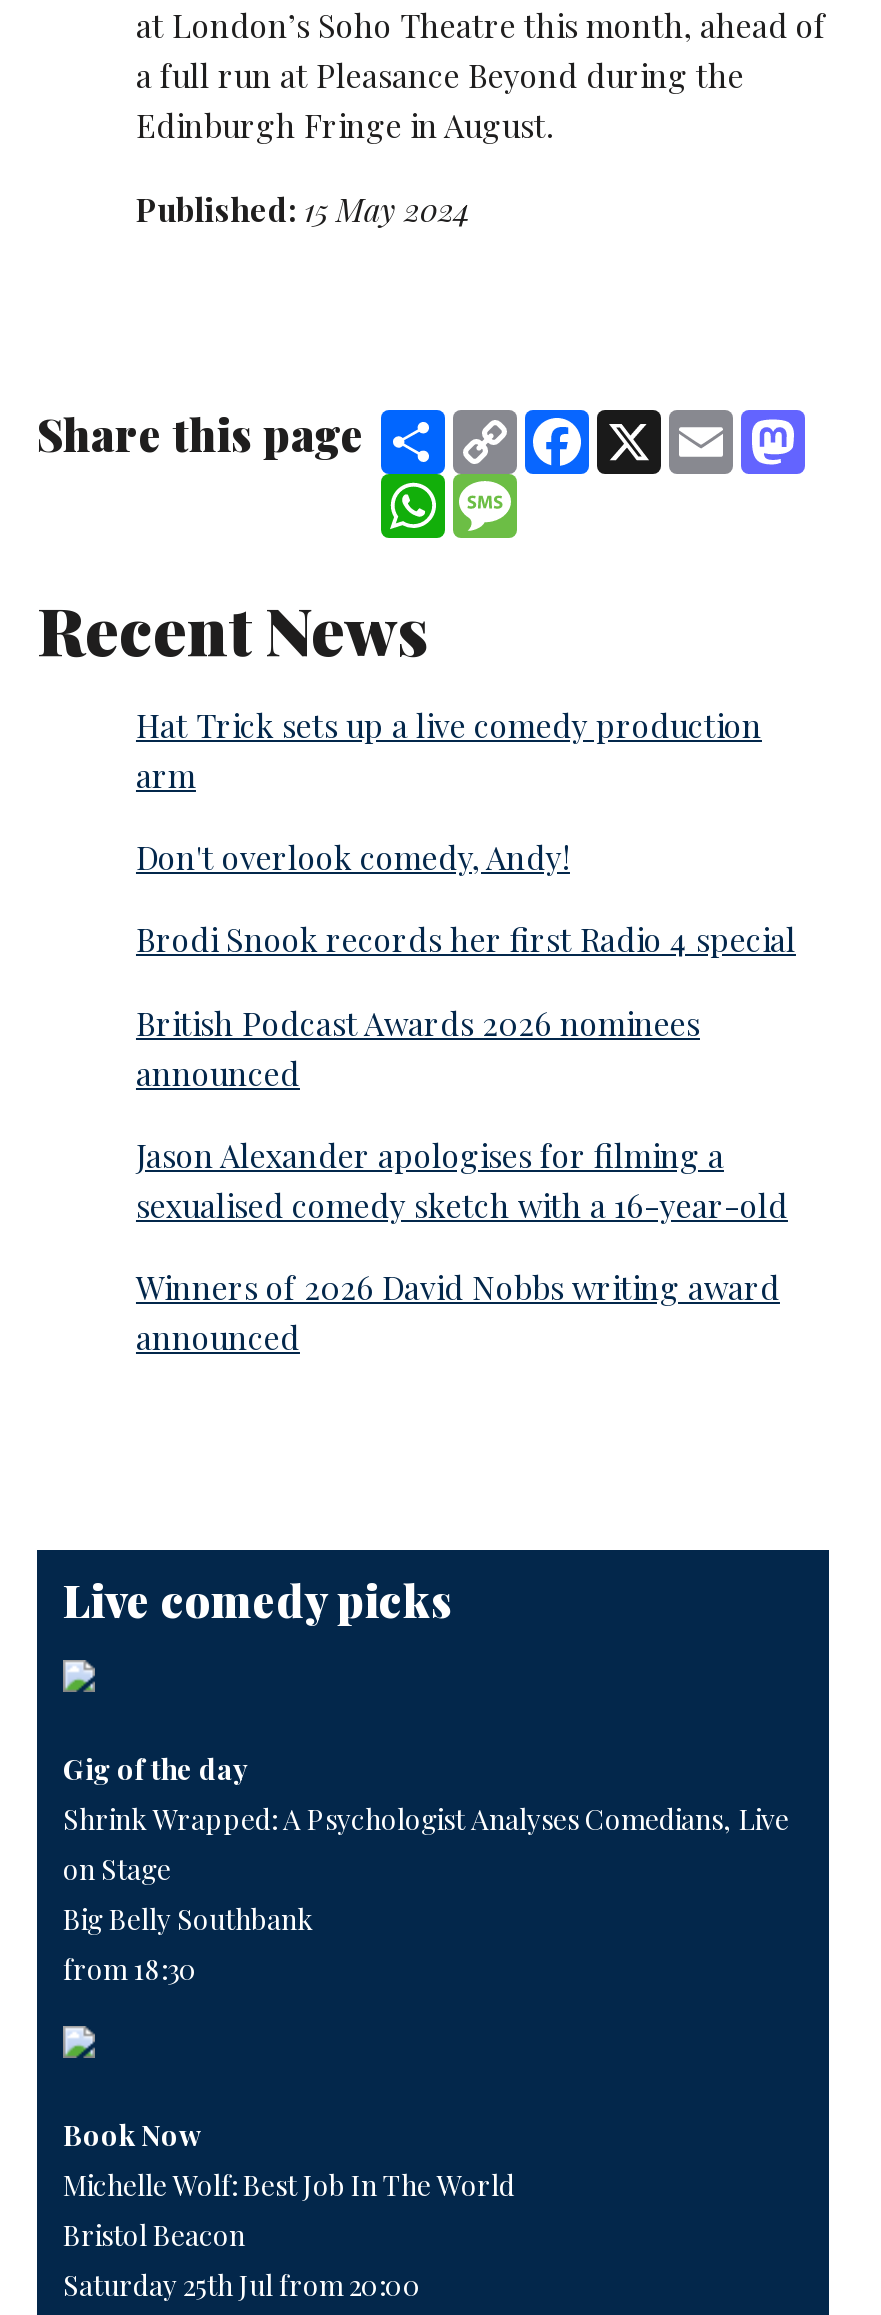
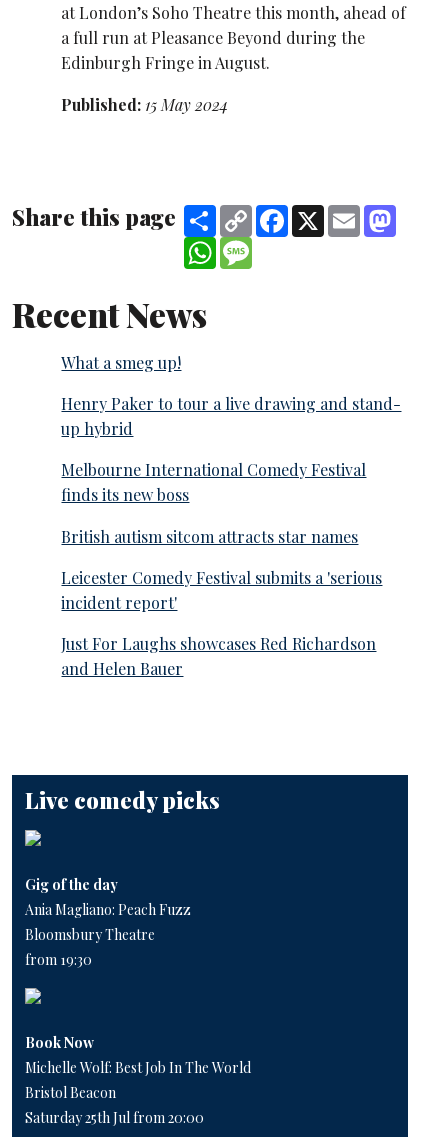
[136,704,762,796] Hat Trick sets up a live comedy production | arm -> [61,352,181,373] What a smeg up!
[136,836,570,878] Don't overlook comedy, Andy! -> [61,393,401,439] Henry Paker to tour a live drawing and stand- | up hybrid
[136,919,796,961] Brodi Snook records her first Radio 4 special -> [61,459,366,505] Melbourne International Comedy Festival | finds its new boss
[136,1001,700,1093] British Podcast Awards 2026 nominees | announced -> [61,526,358,547] British autism sitcom attracts star names
[136,1134,788,1226] Jason Alexander apologises for filming a | sexualised comedy sketch with a 16-year-old -> [61,567,382,613] Leicester Comedy Festival submits a 'serious | incident report'
[136,1266,780,1358] Winners of 2026 David Nobbs writing award | announced -> [61,633,376,679] Just For Laughs showcases Red Richardson | and Helen Bauer
[63,1799,789,1987] Shrink Wrapped: A Psychologist Analyses Comedians, Live | on Stage | Big Belly Southbank | from 18:30 -> [25,899,191,968] Ania Magliano: Peach Fuzz | Bloomsbury Theatre | from 19:30

